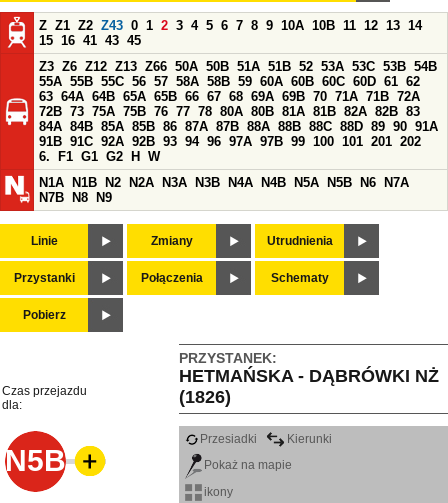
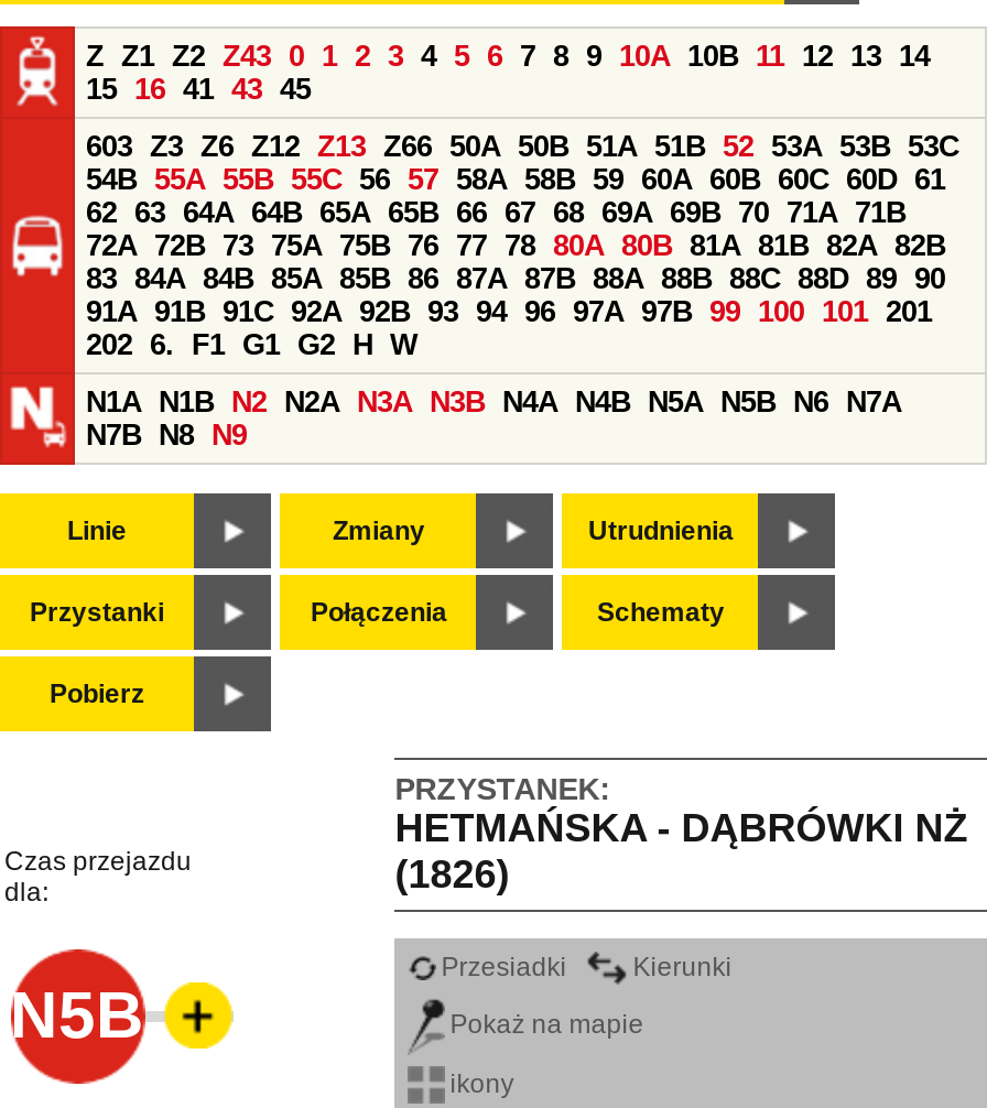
[39,59,438,164] Z3 Z6 Z12 Z13 Z66 50A 50B 51A 51B 52 53A 53C 53B 54B | 55A 55B 55C 56 57 58A 58B 59 60A 60B 60C 60D 61 62 | 63 64A 64B 65A 65B 66 67 68 69A 69B 70 71A 71B 72A | 72B 73 75A 75B 76 77 78 80A 80B 81A 81B 82A 82B 83 | 84A 84B 85A 85B 86 87A 87B 88A 88B 88C 88D 89 90 91A | 91B 91C 92A 92B 93 94 96 97A 97B 99 100 101 201 202 | 6. F1 G1 G2 H W -> [86,130,958,361] 603 Z3 Z6 Z12 Z13 Z66 50A 50B 51A 51B 52 53A 53B 53C | 54B 55A 55B 55C 56 57 58A 58B 59 60A 60B 60C 60D 61 | 62 63 64A 64B 65A 65B 66 67 68 69A 69B 70 71A 71B | 72A 72B 73 75A 75B 76 77 78 80A 80B 81A 81B 82A 82B | 83 84A 84B 85A 85B 86 87A 87B 88A 88B 88C 88D 89 90 | 91A 91B 91C 92A 92B 93 94 96 97A 97B 99 100 101 201 | 202 6. F1 G1 G2 H W

